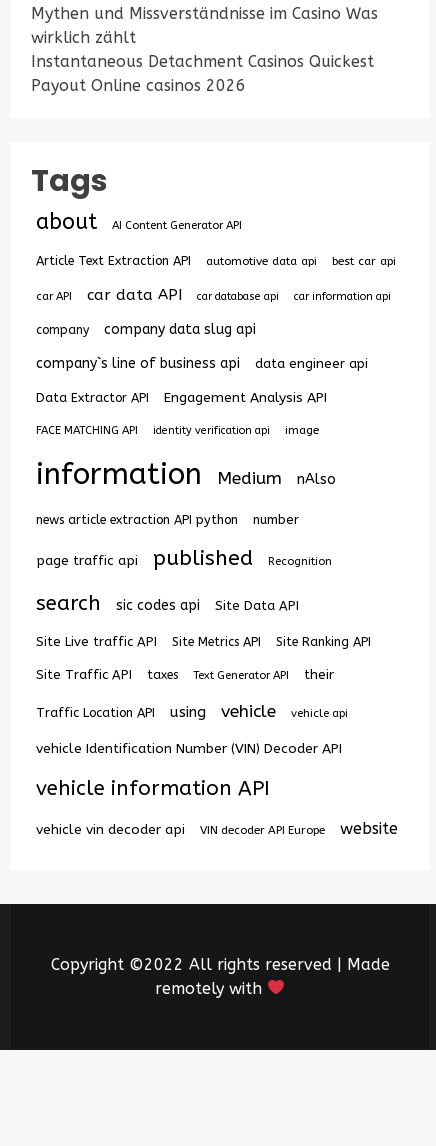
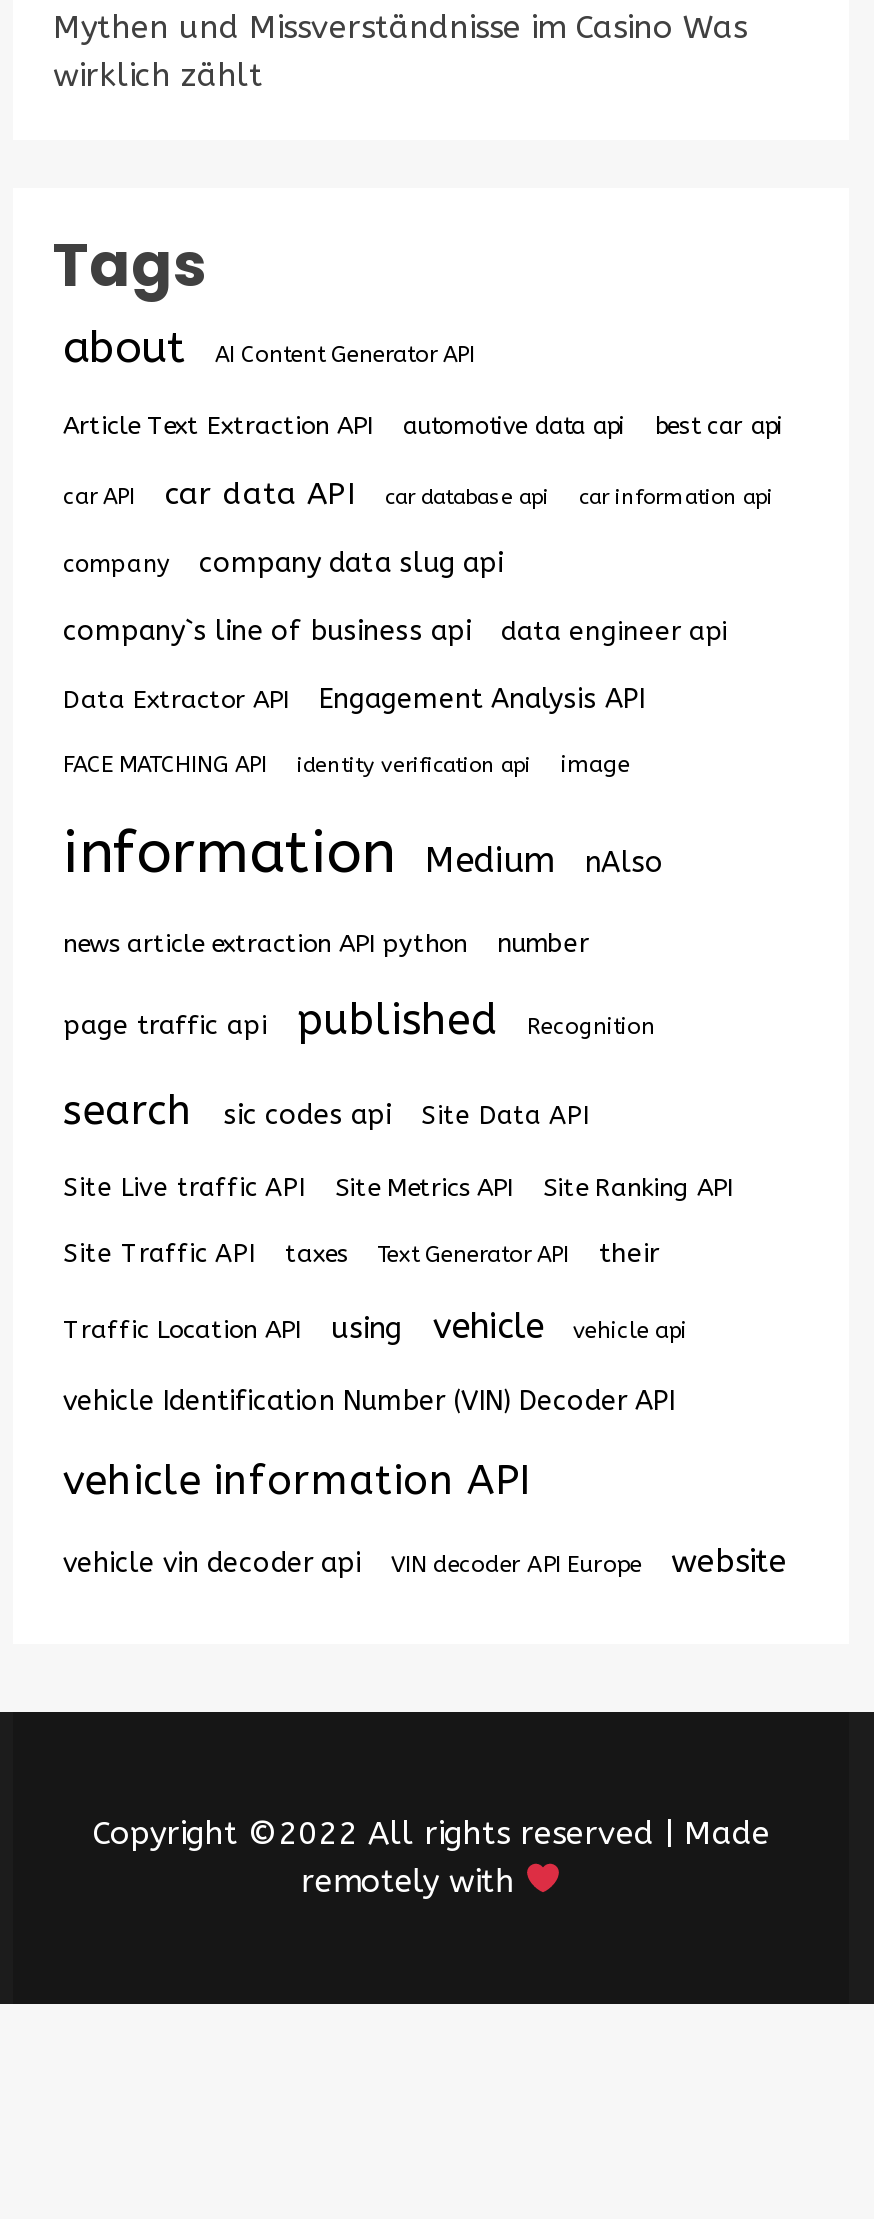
[31,52,374,95] Instantaneous Detachment Casinos Quickest | Payout Online casinos 2026 -> none

